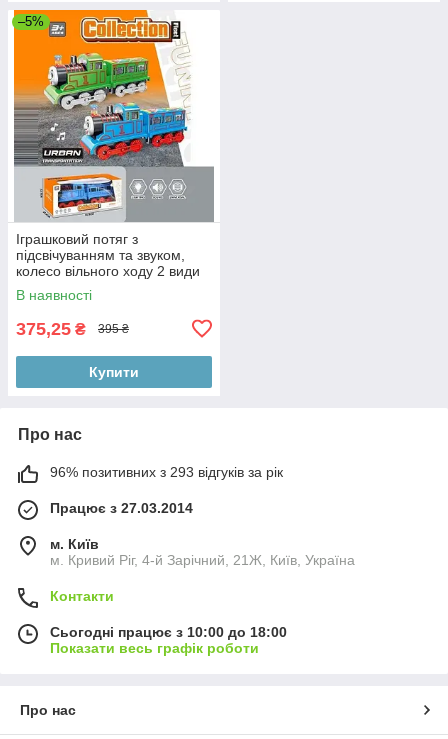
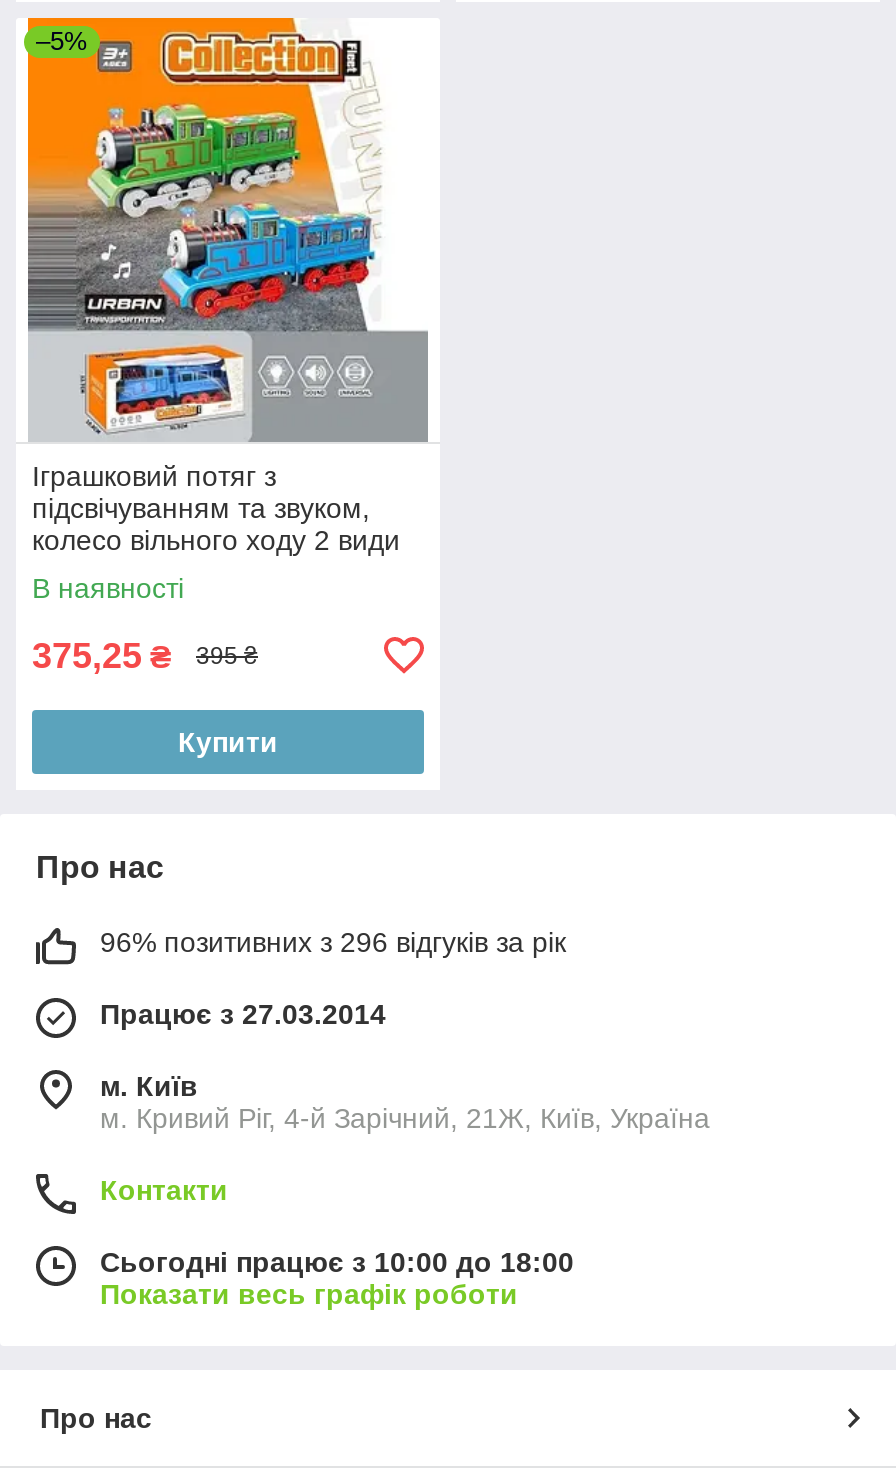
[50,464,283,480] 96% позитивних з 293 відгуків за рік -> [100,926,566,958] 96% позитивних з 296 відгуків за рік

